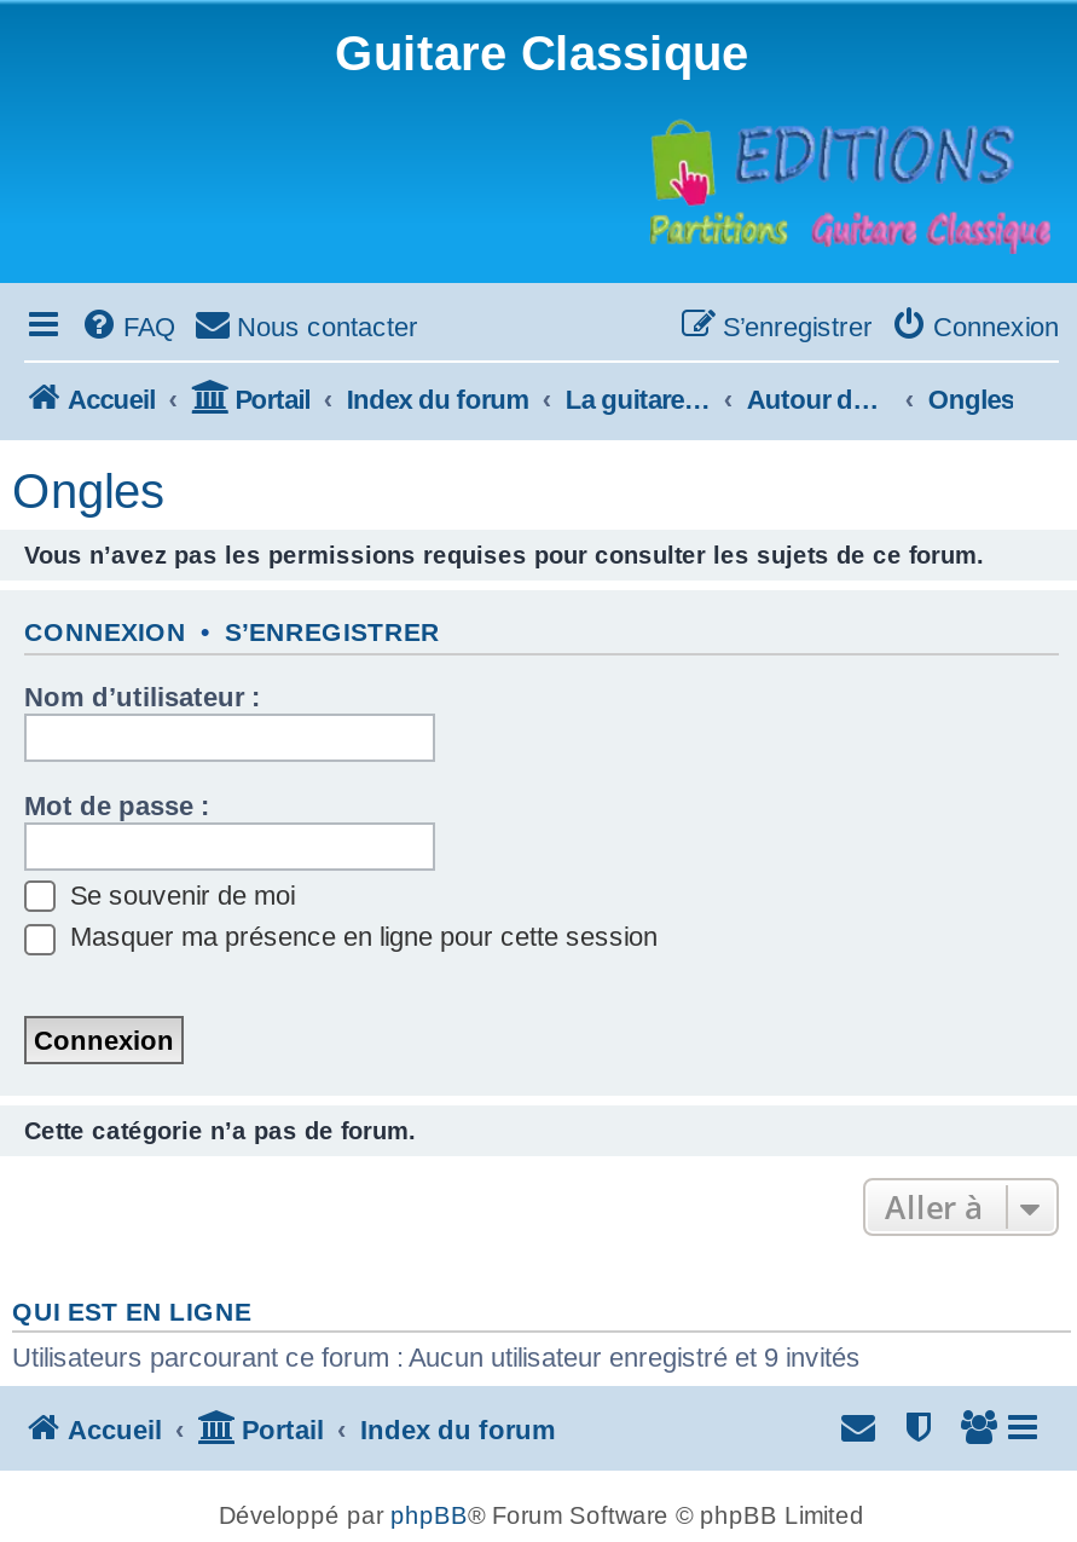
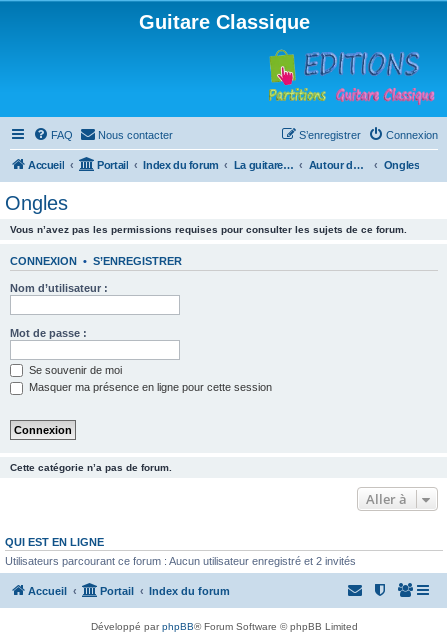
[12,1342,861,1371] Utilisateurs parcourant ce forum : Aucun utilisateur enregistré et 9 invités -> [5,555,356,567] Utilisateurs parcourant ce forum : Aucun utilisateur enregistré et 2 invités

